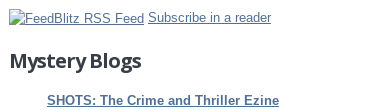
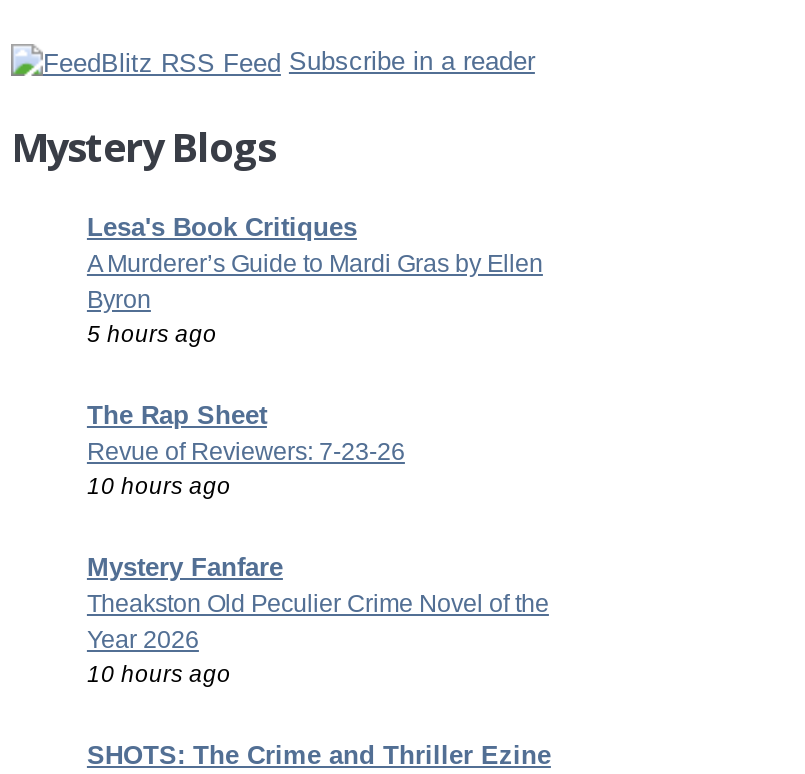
none -> [87,211,549,685] Lesa's Book Critiques | A Murderer’s Guide to Mardi Gras by Ellen | Byron | 5 hours ago | The Rap Sheet | Revue of Reviewers: 7-23-26 | 10 hours ago | Mystery Fanfare | Theakston Old Peculier Crime Novel of the | Year 2026 | 10 hours ago

